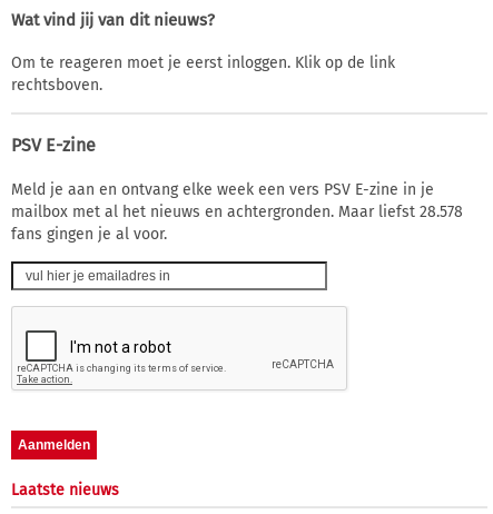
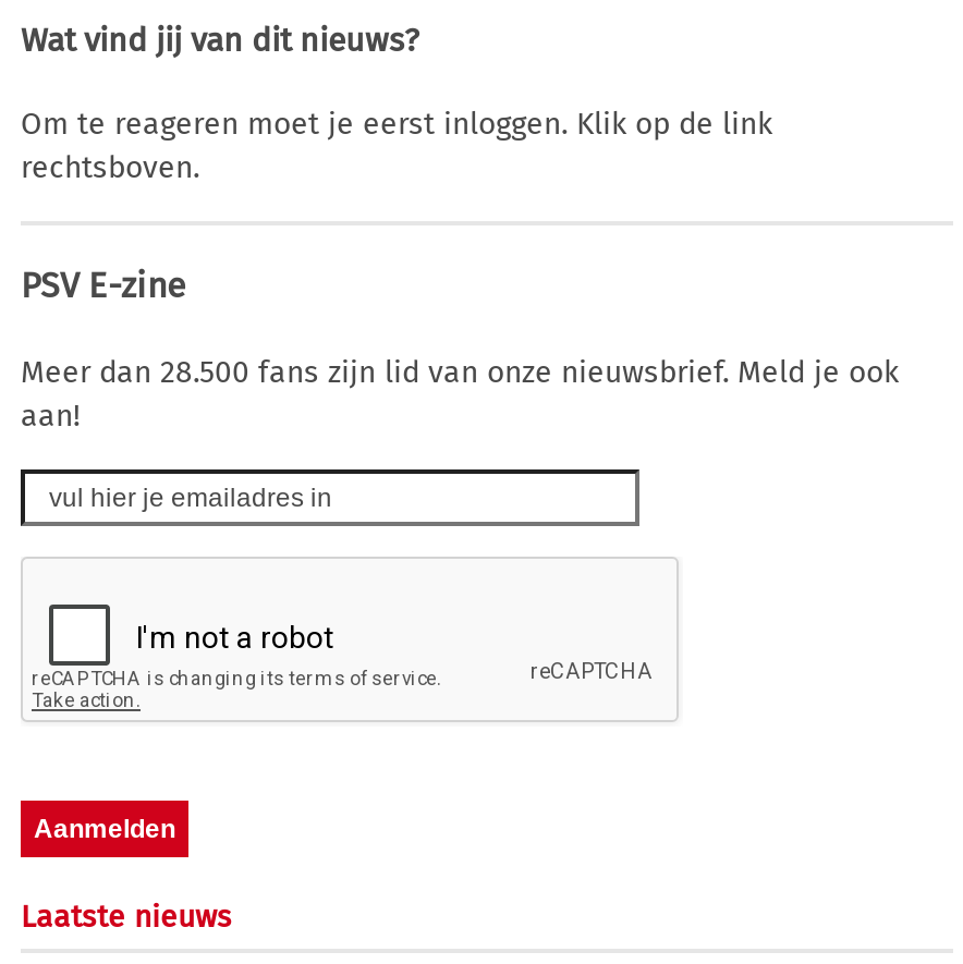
[11,180,463,243] Meld je aan en ontvang elke week een vers PSV E-zine in je | mailbox met al het nieuws en achtergronden. Maar liefst 28.578 | fans gingen je al voor. -> [21,353,899,434] Meer dan 28.500 fans zijn lid van onze nieuwsbrief. Meld je ook | aan!

